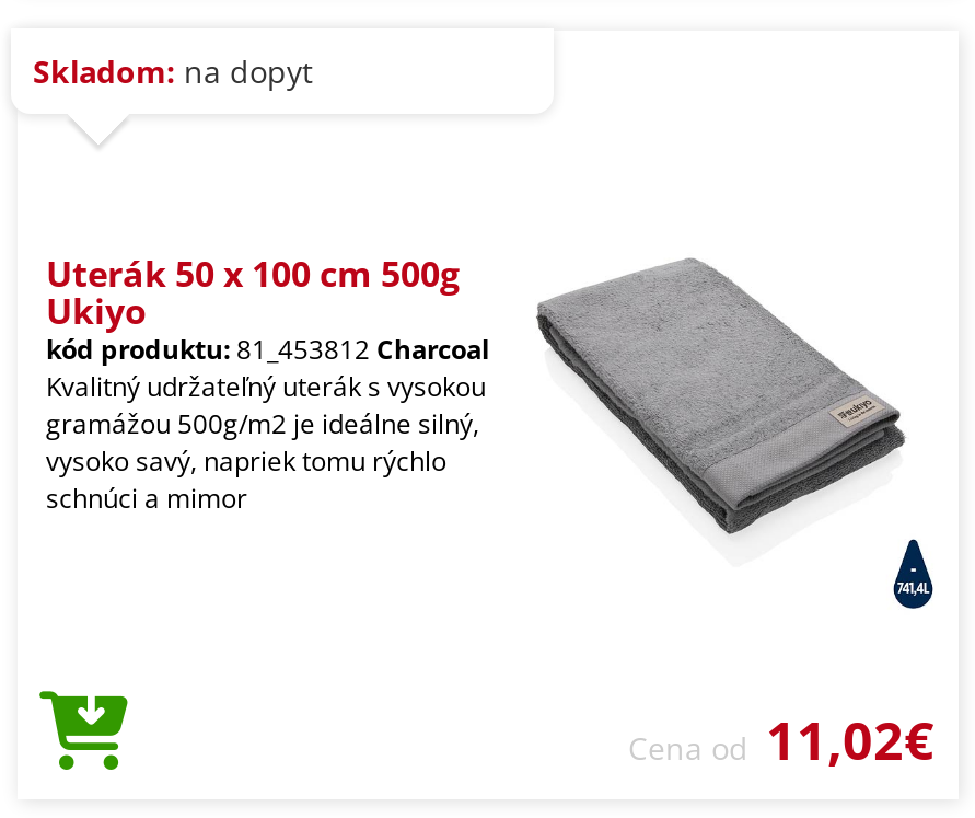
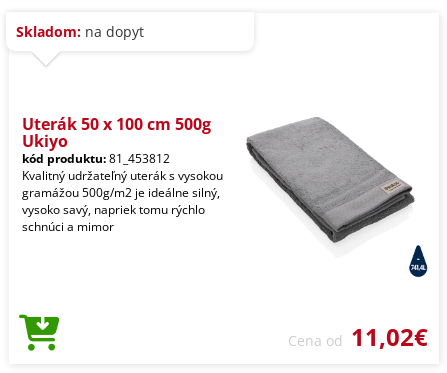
[46,331,490,368] kód produktu: 81_453812 Charcoal -> [22,150,170,167] kód produktu: 81_453812

